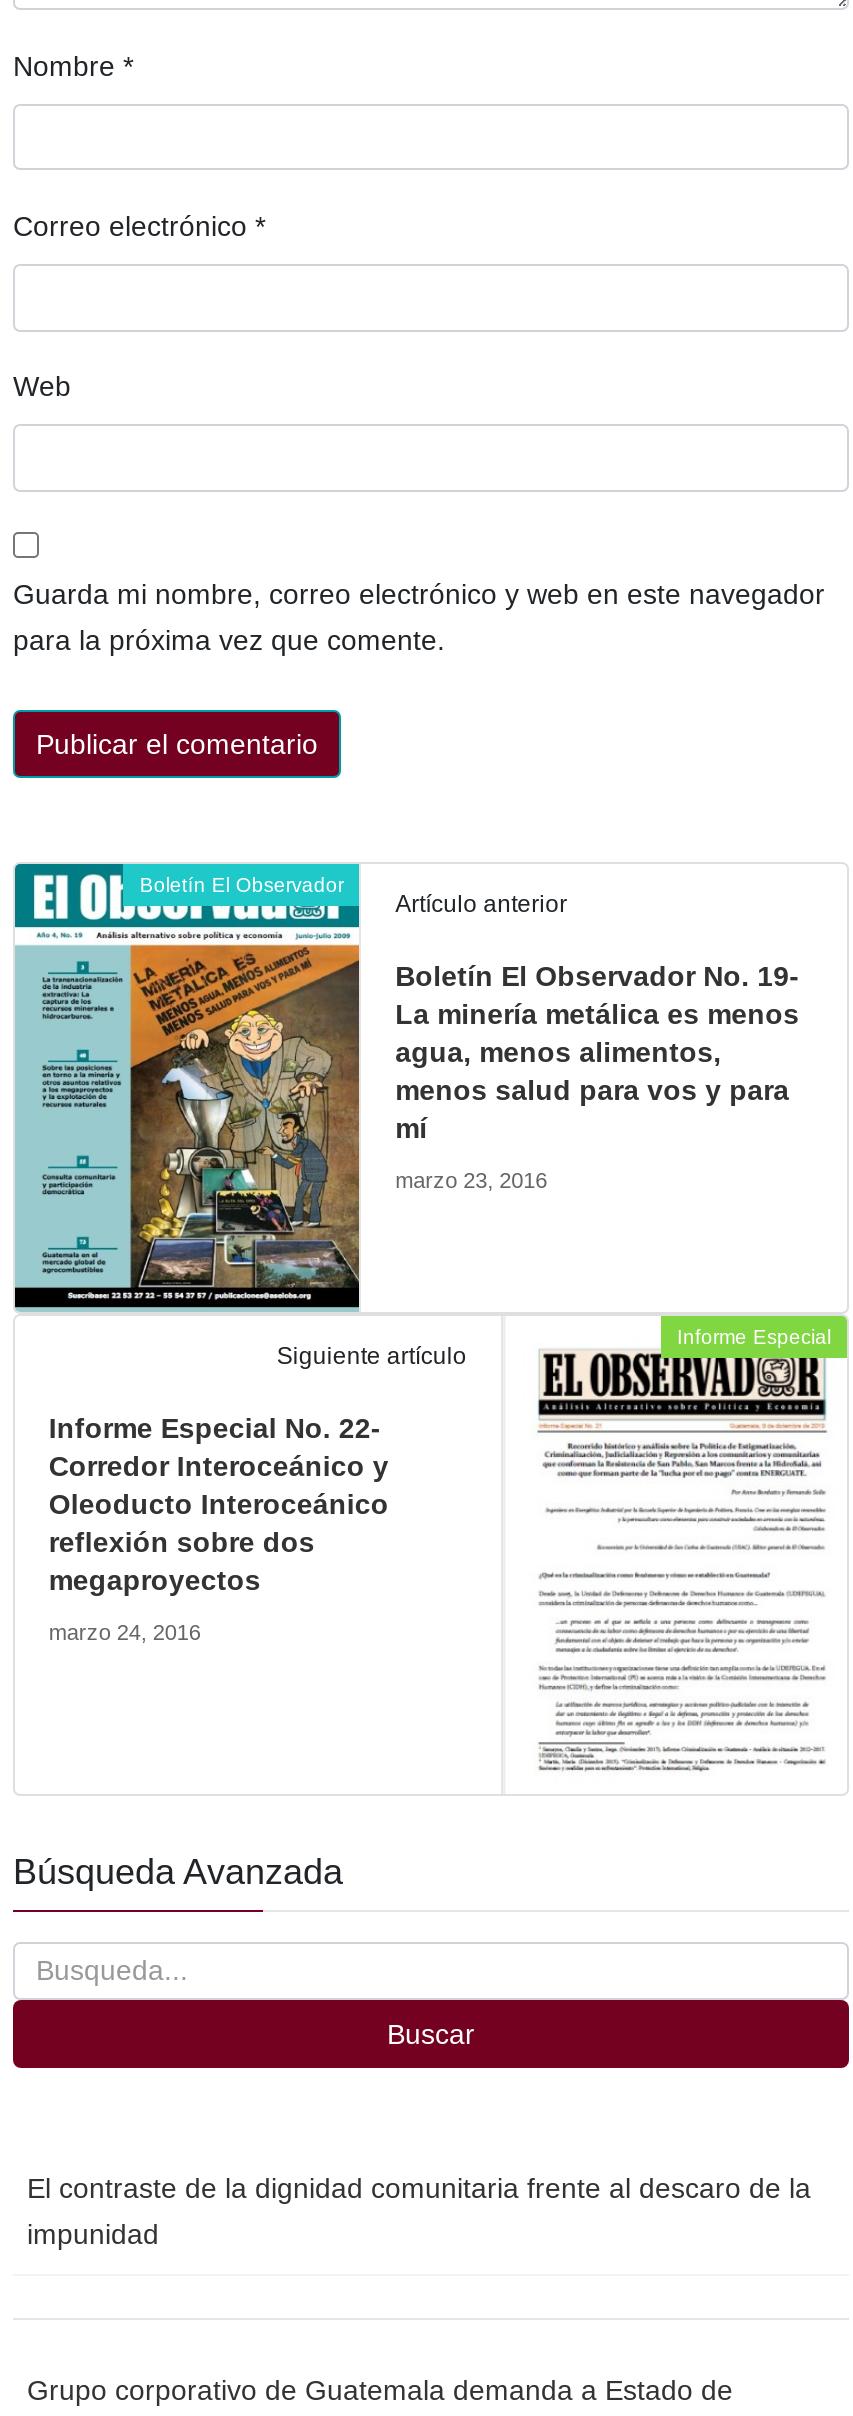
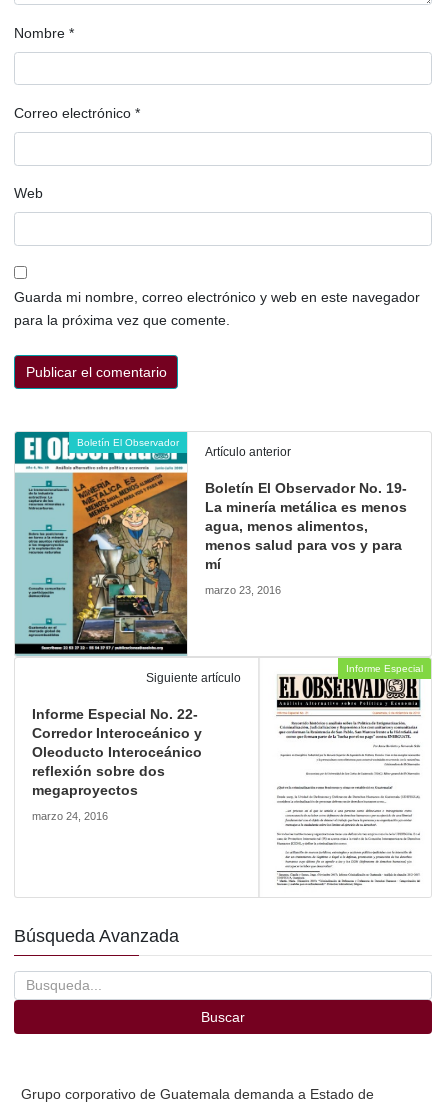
[27,2171,811,2249] El contraste de la dignidad comunitaria frente al descaro de la | impunidad -> none

